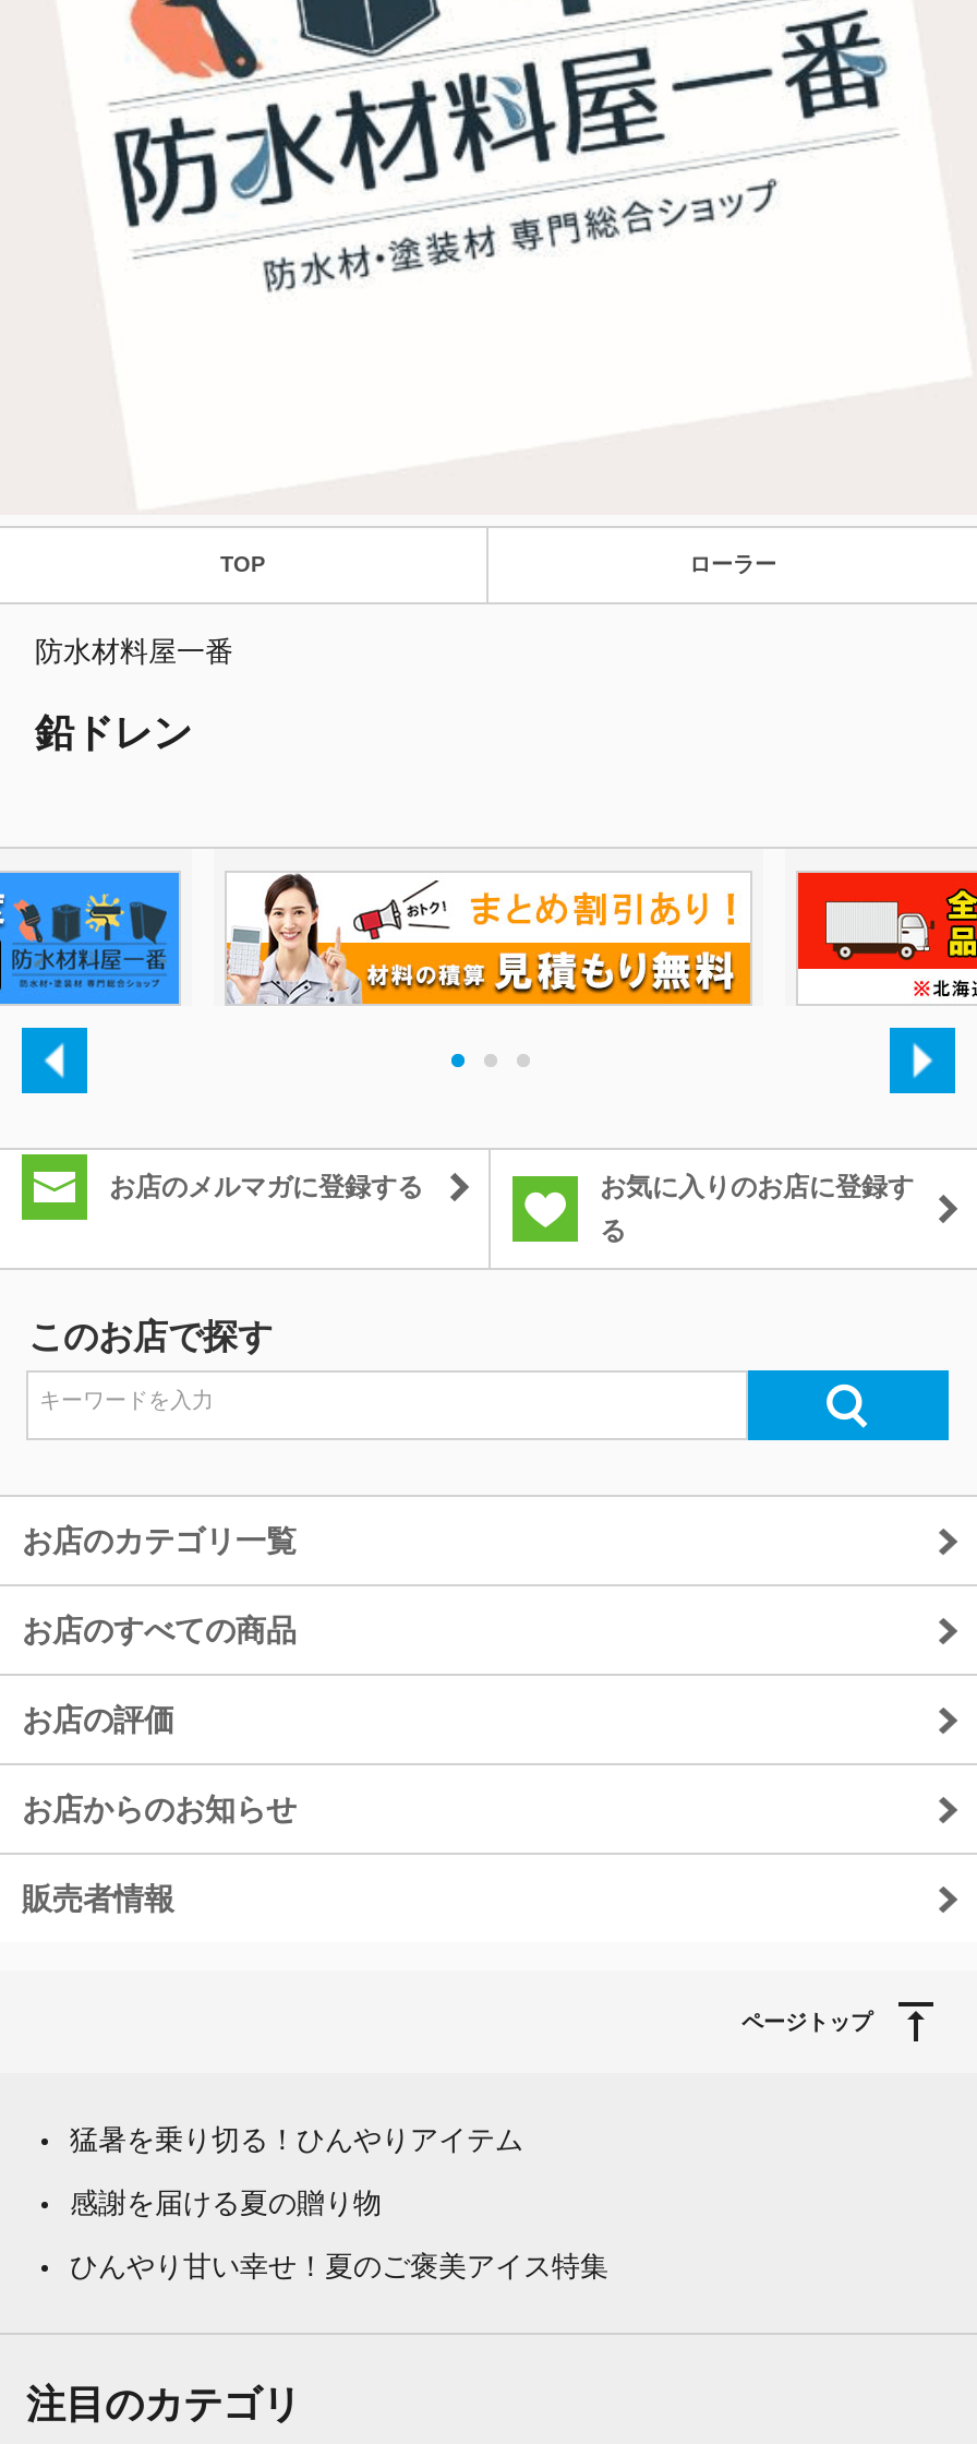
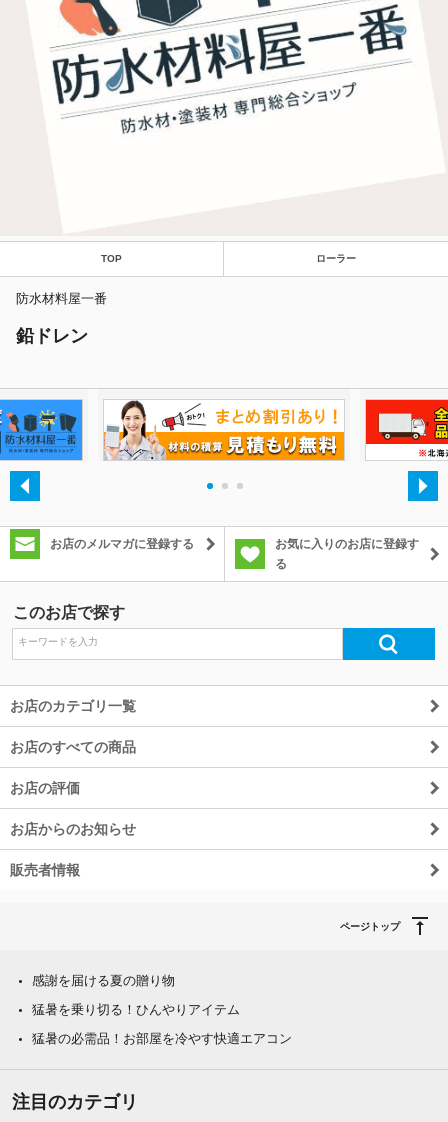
moved [70,2124,523,2156] -> [32,1002,240,1017]: 猛暑を乗り切る！ひんやりアイテム
moved [70,2187,382,2220] -> [32,973,175,988]: 感謝を届ける夏の贈り物
[70,2250,608,2283] ひんやり甘い幸せ！夏のご褒美アイス特集 -> [32,1031,292,1046] 猛暑の必需品！お部屋を冷やす快適エアコン

